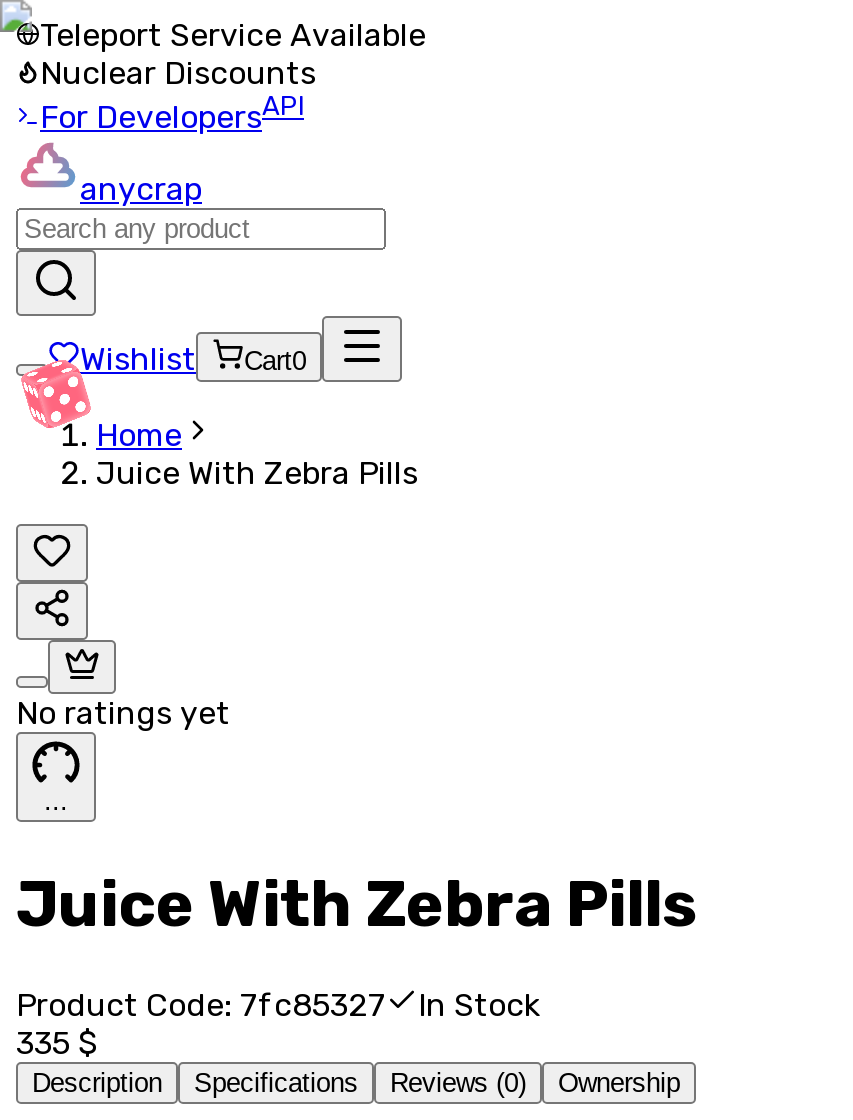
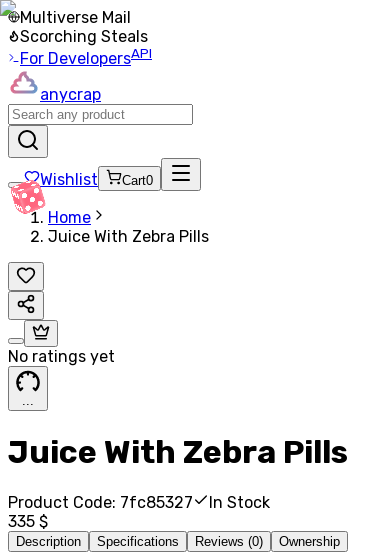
[40,16,426,92] Teleport Service Available | Nuclear Discounts -> [20,8,148,46] Multiverse Mail | Scorching Steals

